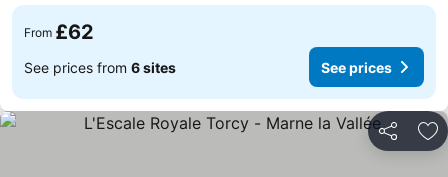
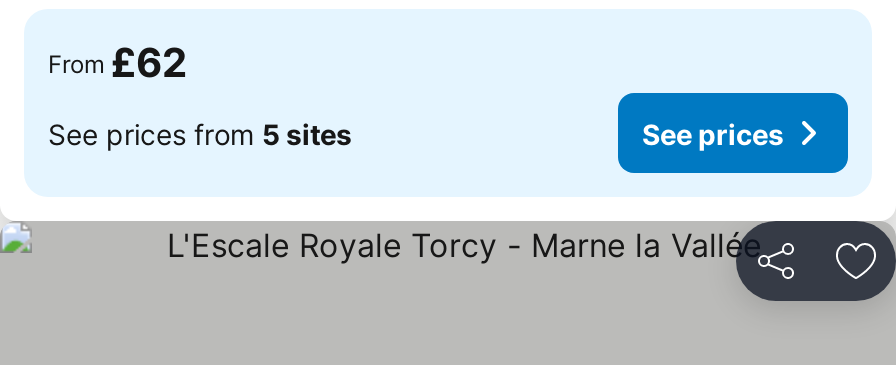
[24,58,176,75] See prices from 6 sites -> [48,116,352,150] See prices from 5 sites

